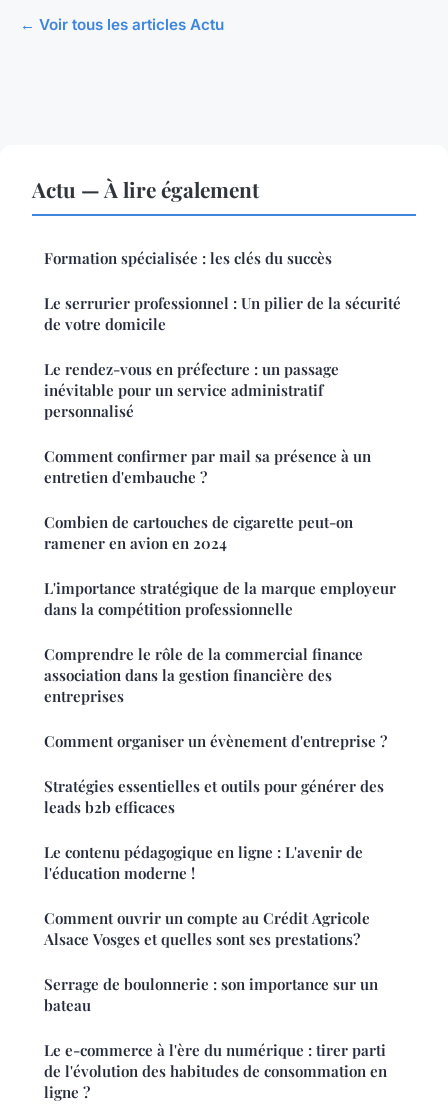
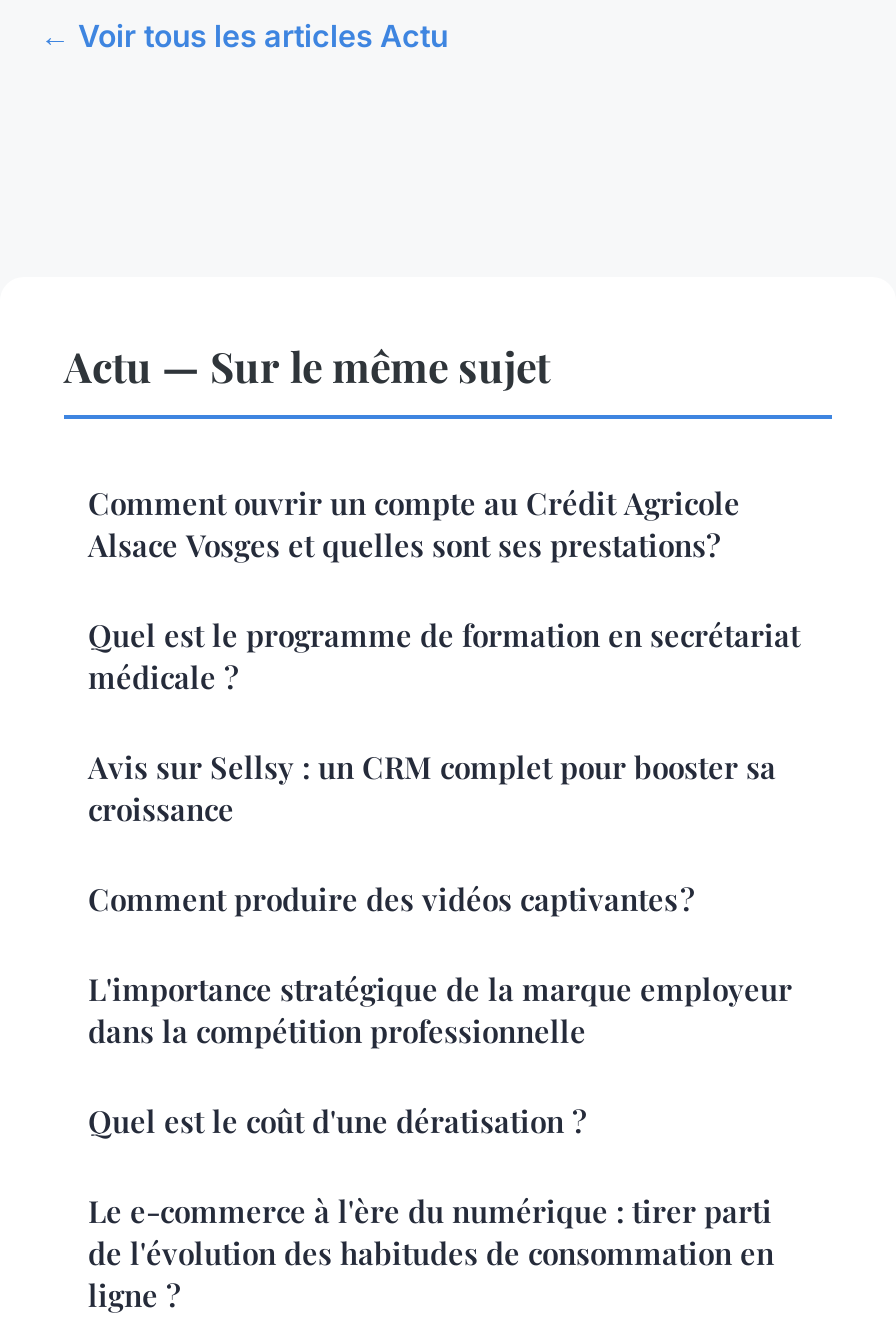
[32,175,401,553] Actu — À lire également | Formation spécialisée : les clés du succès | Le serrurier professionnel : Un pilier de la sécurité | de votre domicile | Le rendez-vous en préfecture : un passage | inévitable pour un service administratif | personnalisé | Comment confirmer par mail sa présence à un | entretien d'embauche ? | Combien de cartouches de cigarette peut-on | ramener en avion en 2024 -> [64,338,800,920] Actu — Sur le même sujet | Quel est le programme de formation en secrétariat | médicale ? | Avis sur Sellsy : un CRM complet pour booster sa | croissance | Comment produire des vidéos captivantes ?
[44,644,387,1015] Comprendre le rôle de la commercial finance | association dans la gestion financière des | entreprises | Comment organiser un évènement d'entreprise ? | Stratégies essentielles et outils pour générer des | leads b2b efficaces | Le contenu pédagogique en ligne : L'avenir de | l'éducation moderne ! | Serrage de boulonnerie : son importance sur un | bateau -> [88,1102,586,1142] Quel est le coût d'une dératisation ?
moved [44,908,370,949] -> [88,484,740,566]: Comment ouvrir un compte au Crédit Agricole | Alsace Vosges et quelles sont ses prestations?

